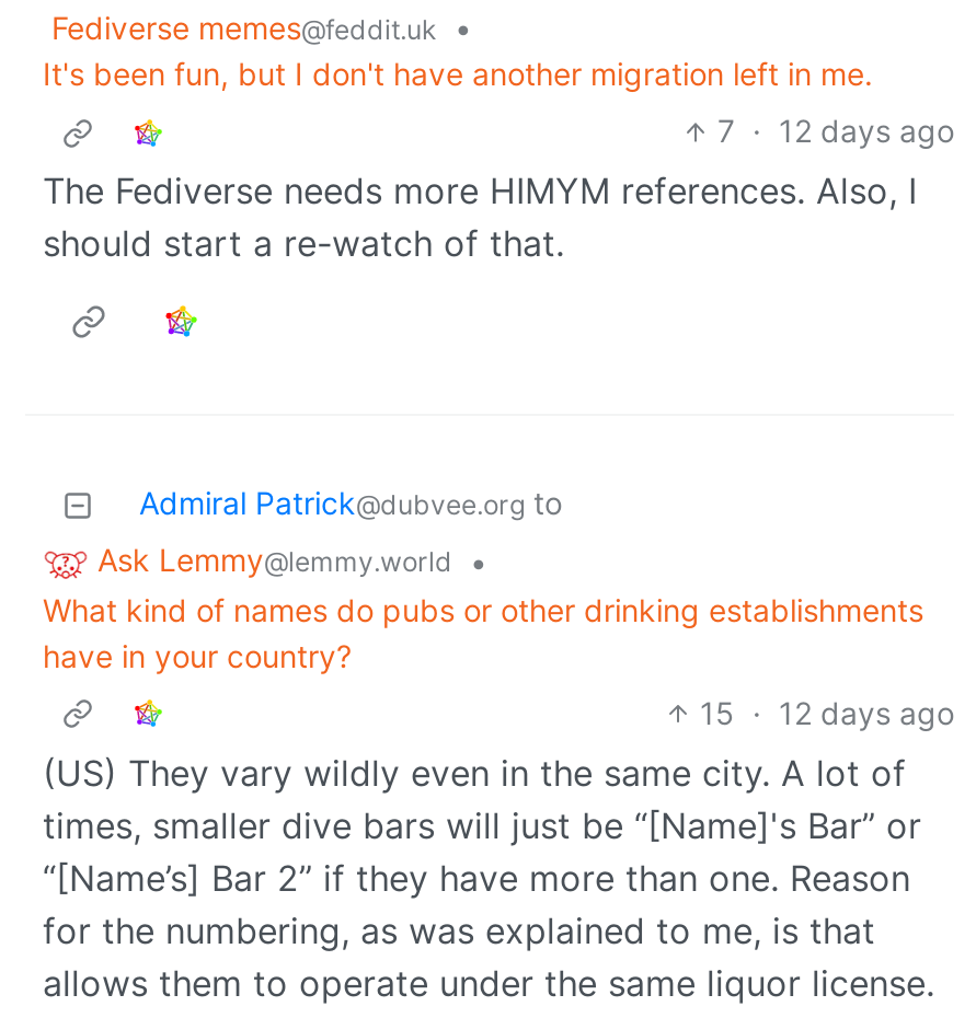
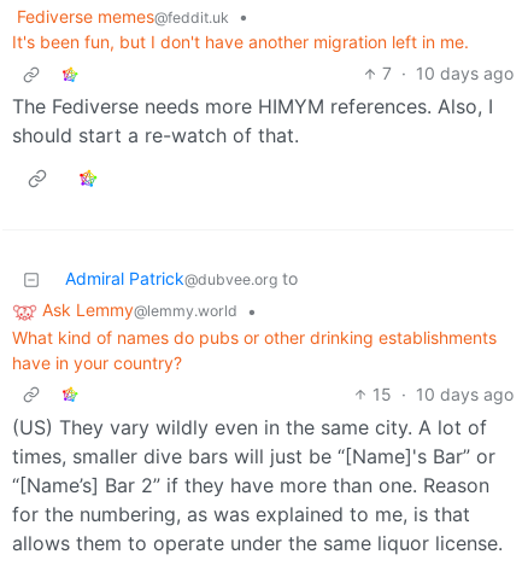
[717,112,954,150] 7 · 12 days ago -> [382,63,514,84] 7 · 10 days ago
[700,694,954,731] 15 · 12 days ago -> [372,384,514,404] 15 · 10 days ago

